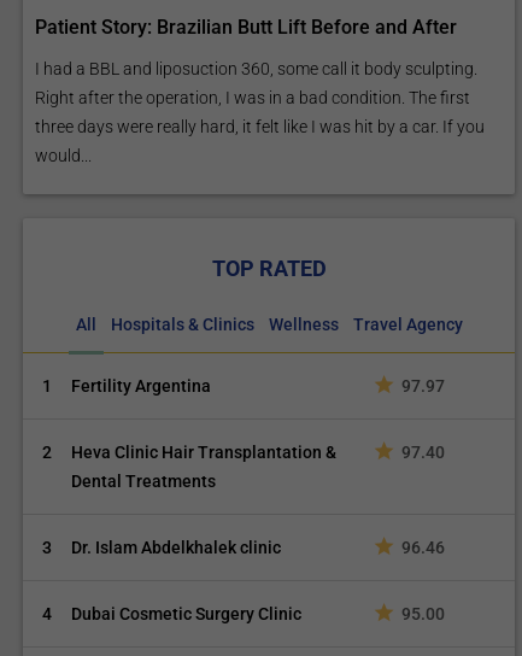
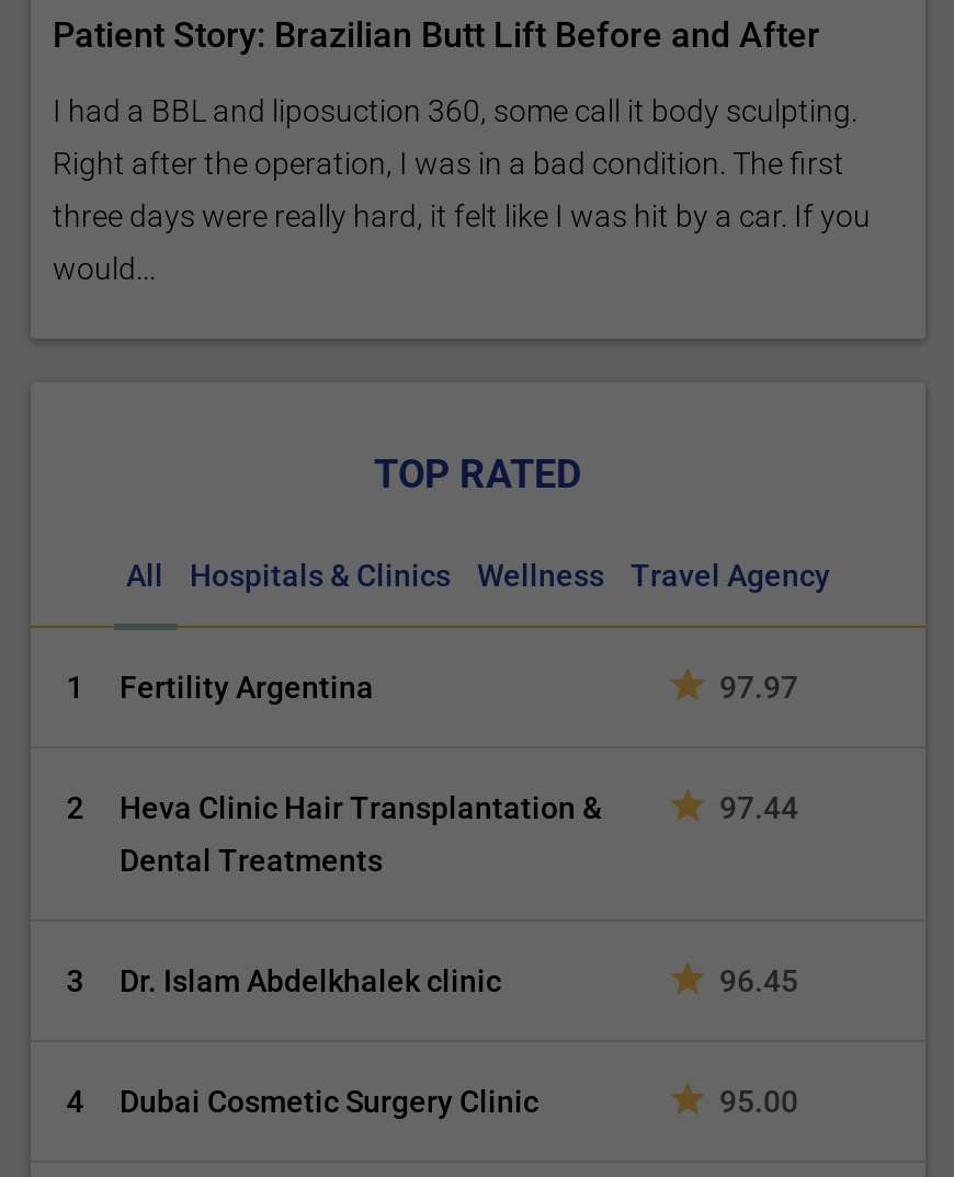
[401,442,445,461] 97.40 -> [719,789,798,824] 97.44
[401,537,445,557] 96.46 -> [719,962,798,997] 96.45

